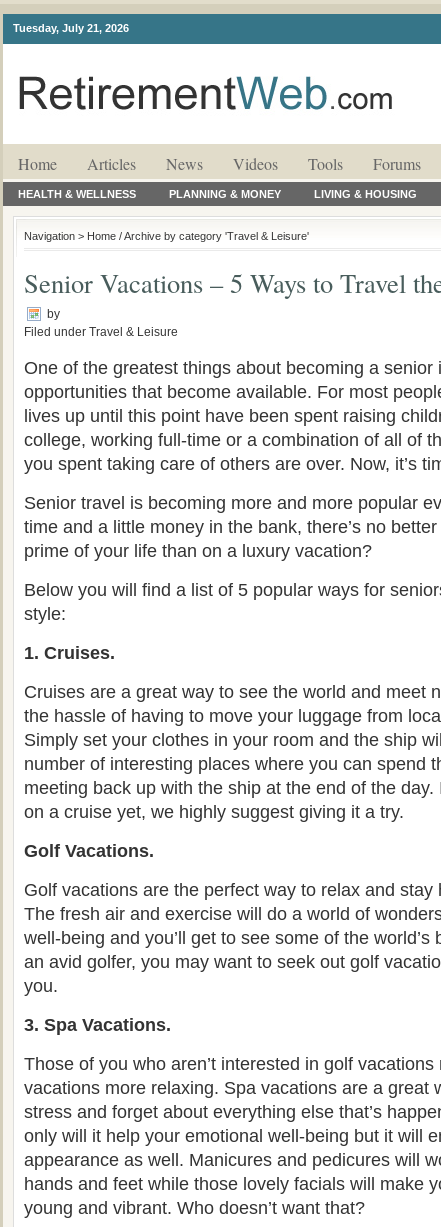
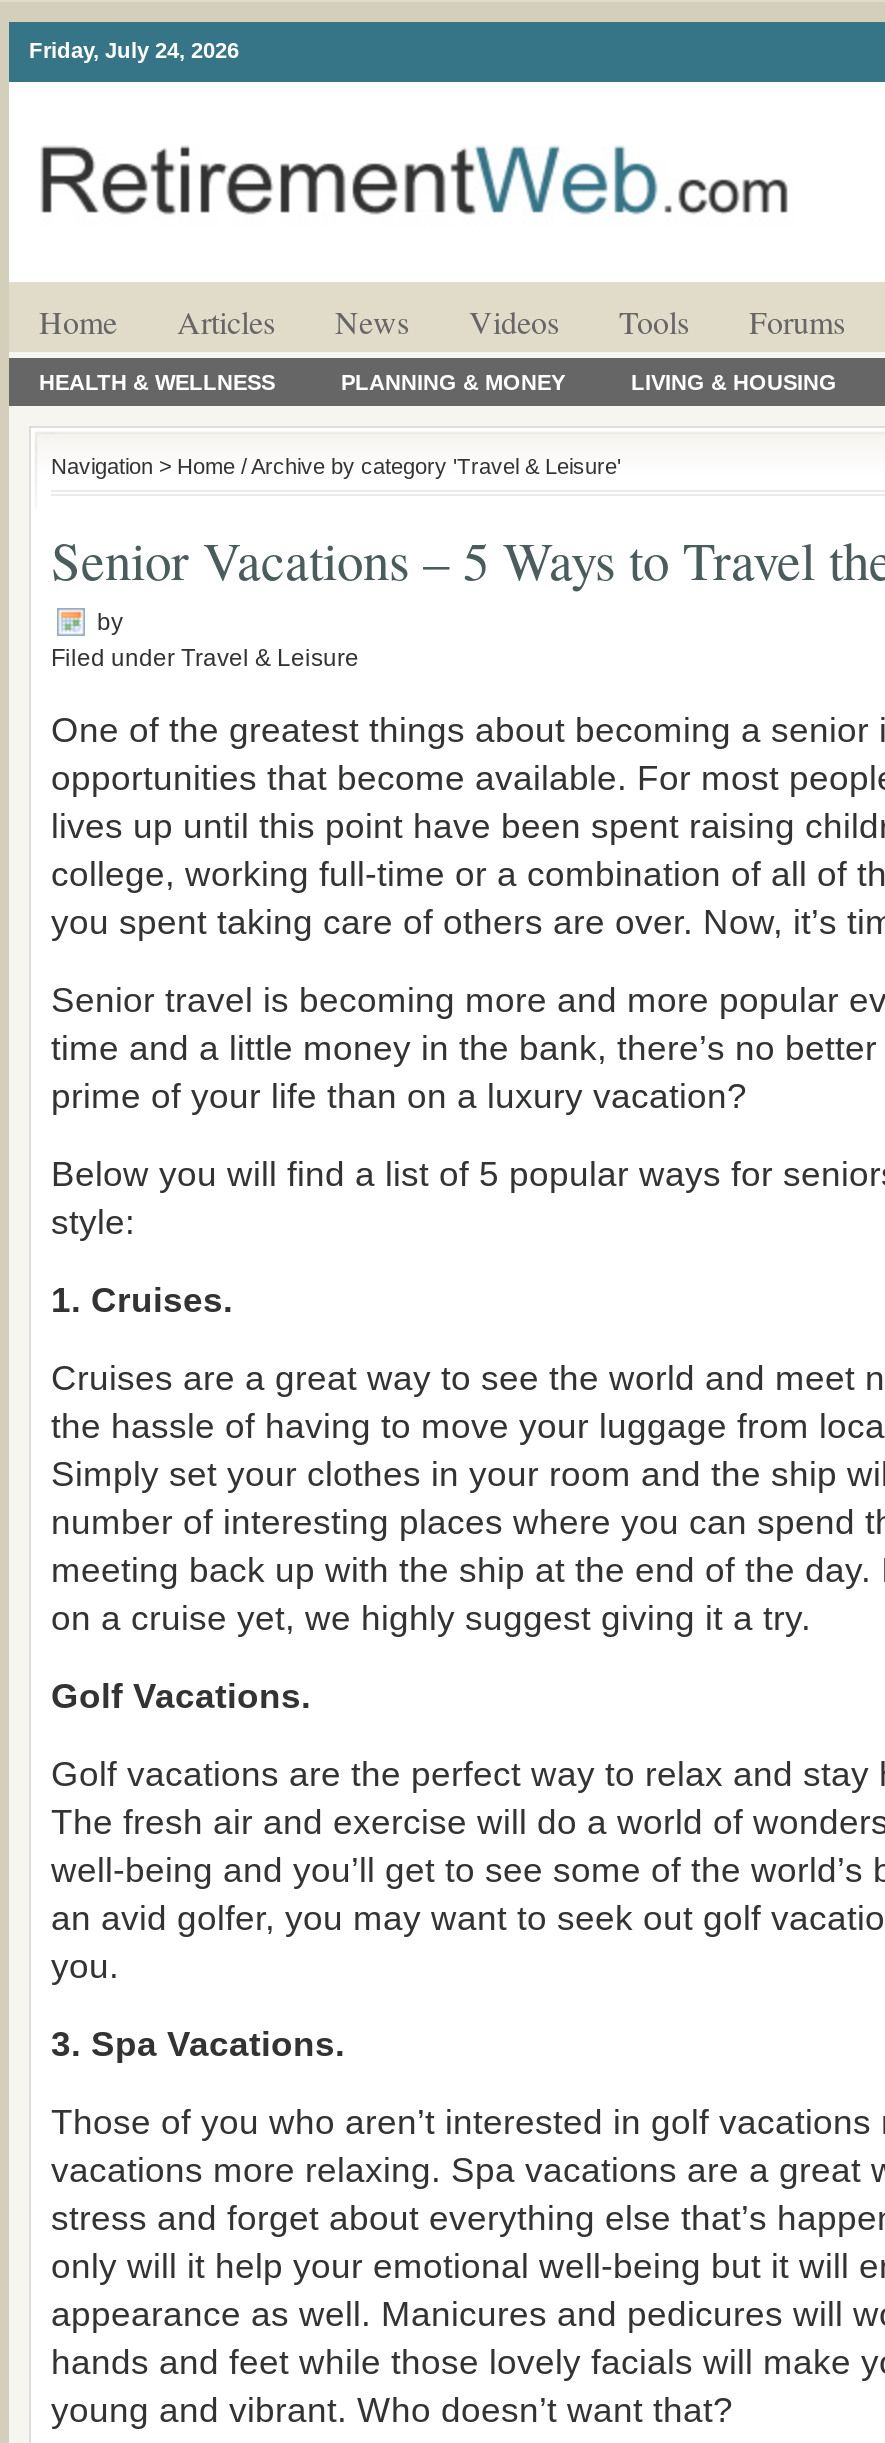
[13,22,129,34] Tuesday, July 21, 2026 -> [29,38,239,62] Friday, July 24, 2026

